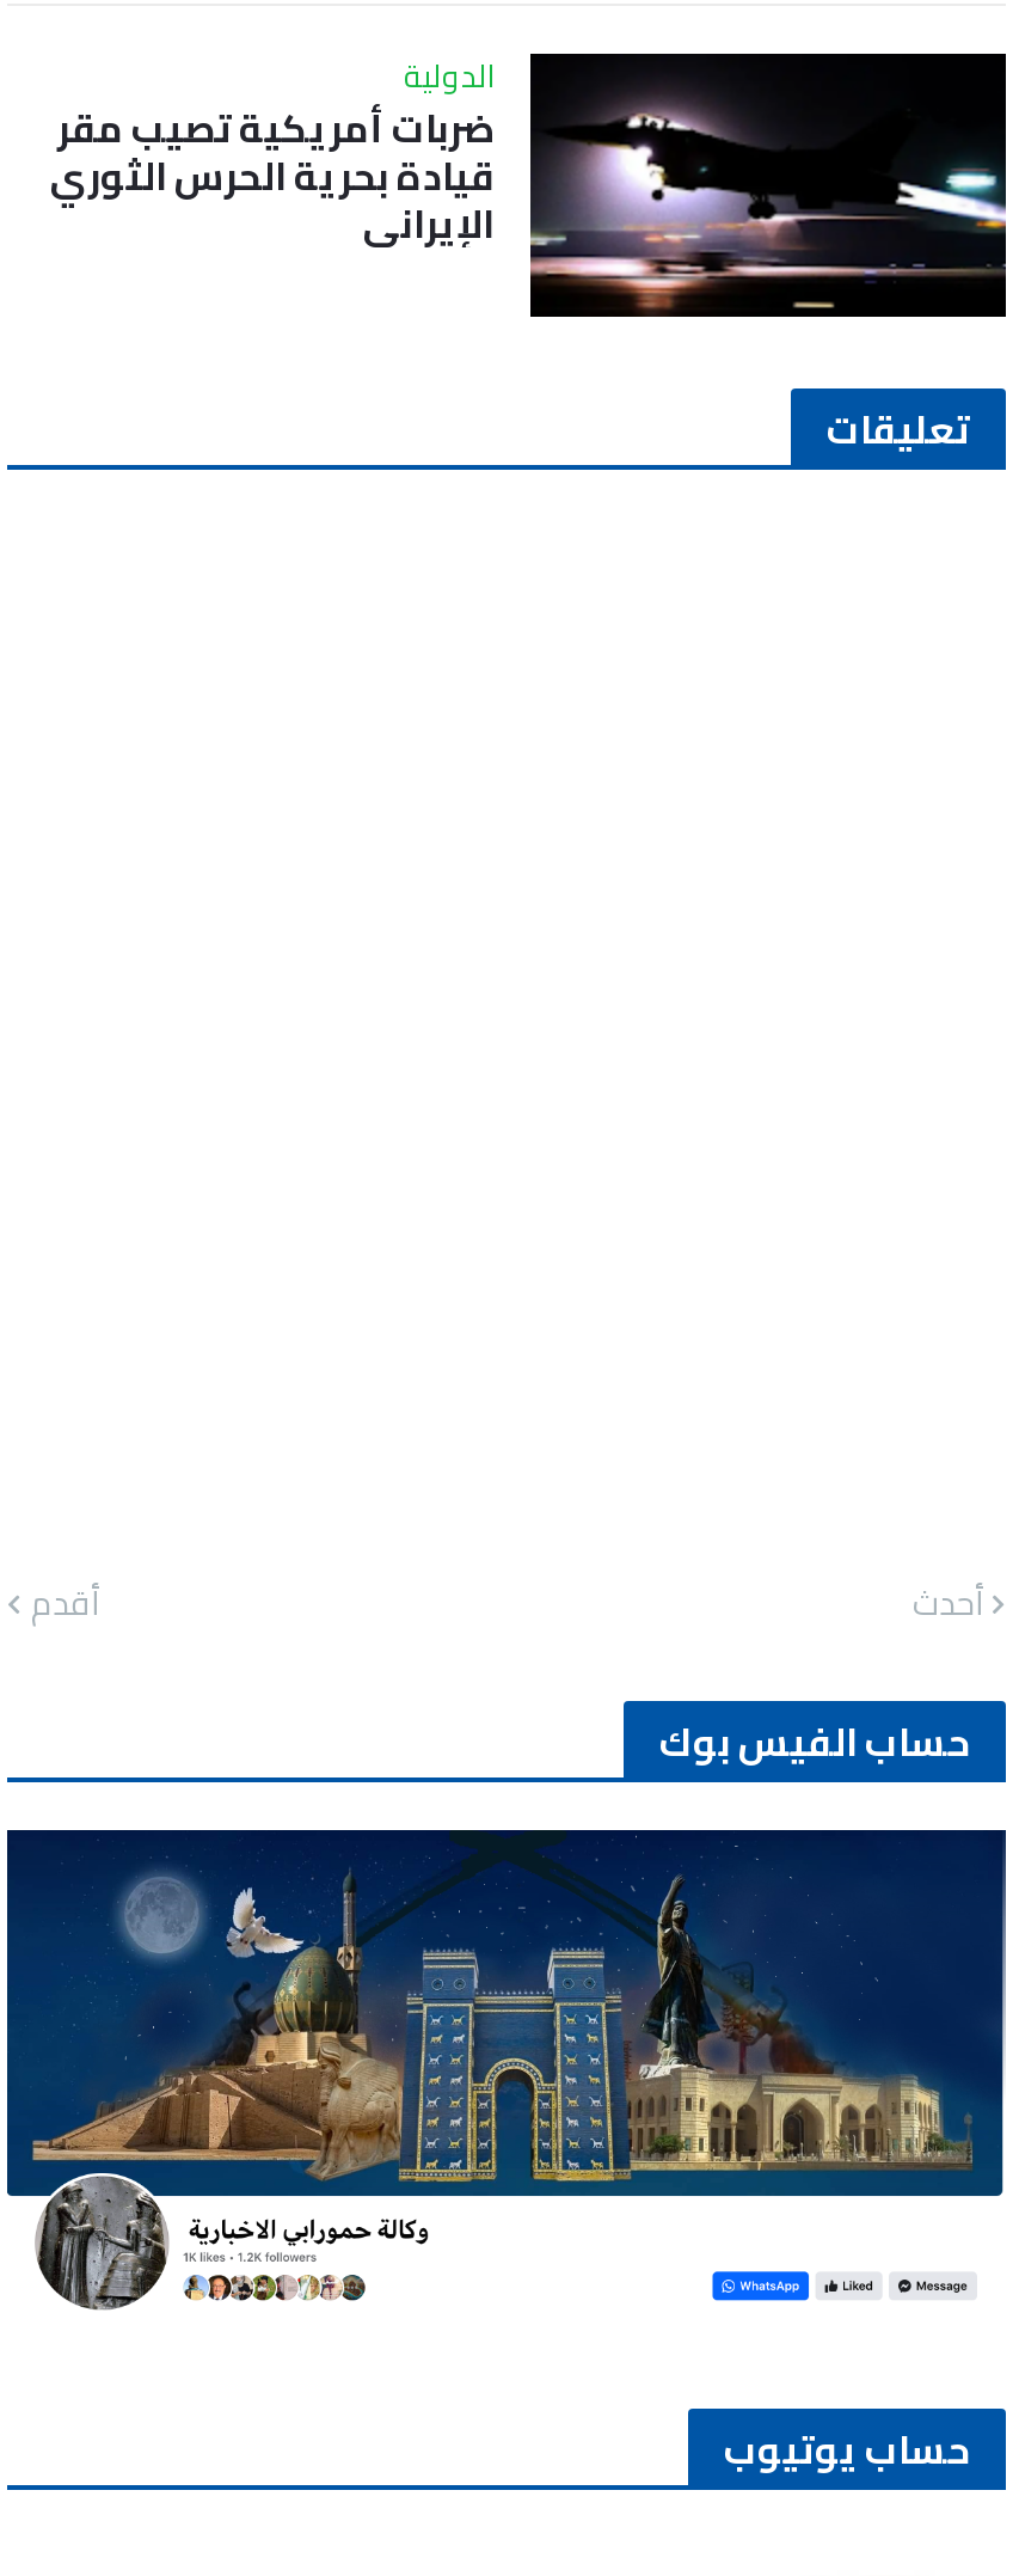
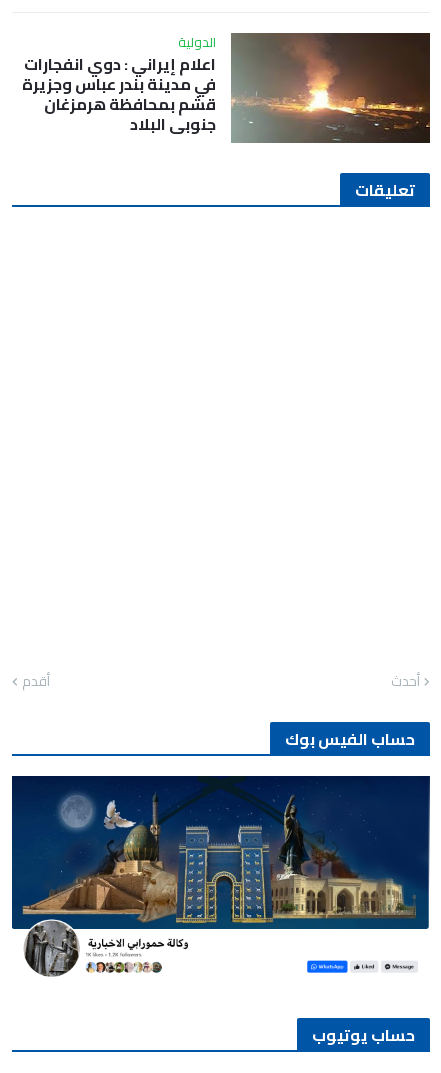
[50,51,1008,319] [image] | ضربات أمريكية تصيب مقر | قيادة بحرية الحرس الثوري | الإيراني -> [22,32,431,143] [image] | اعلام إيراني : دوي انفجارات | في مدينة بندر عباس وجزيرة | قشم بمحافظة هرمزغان | جنوبي البلاد

